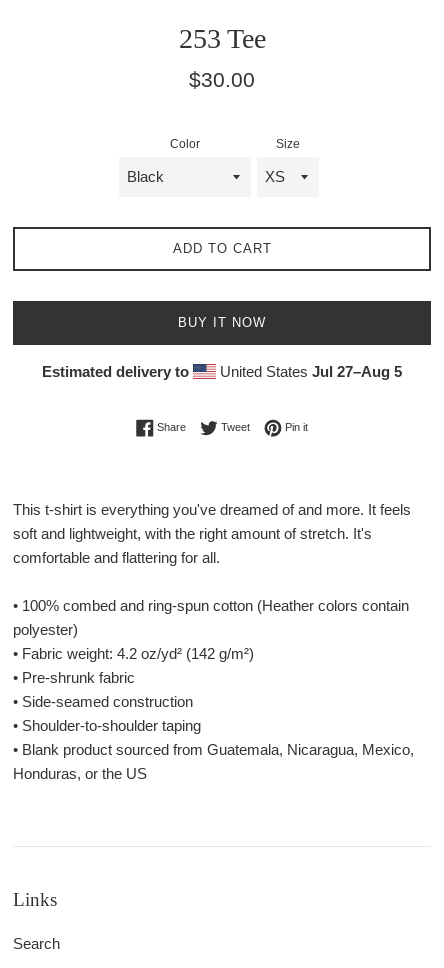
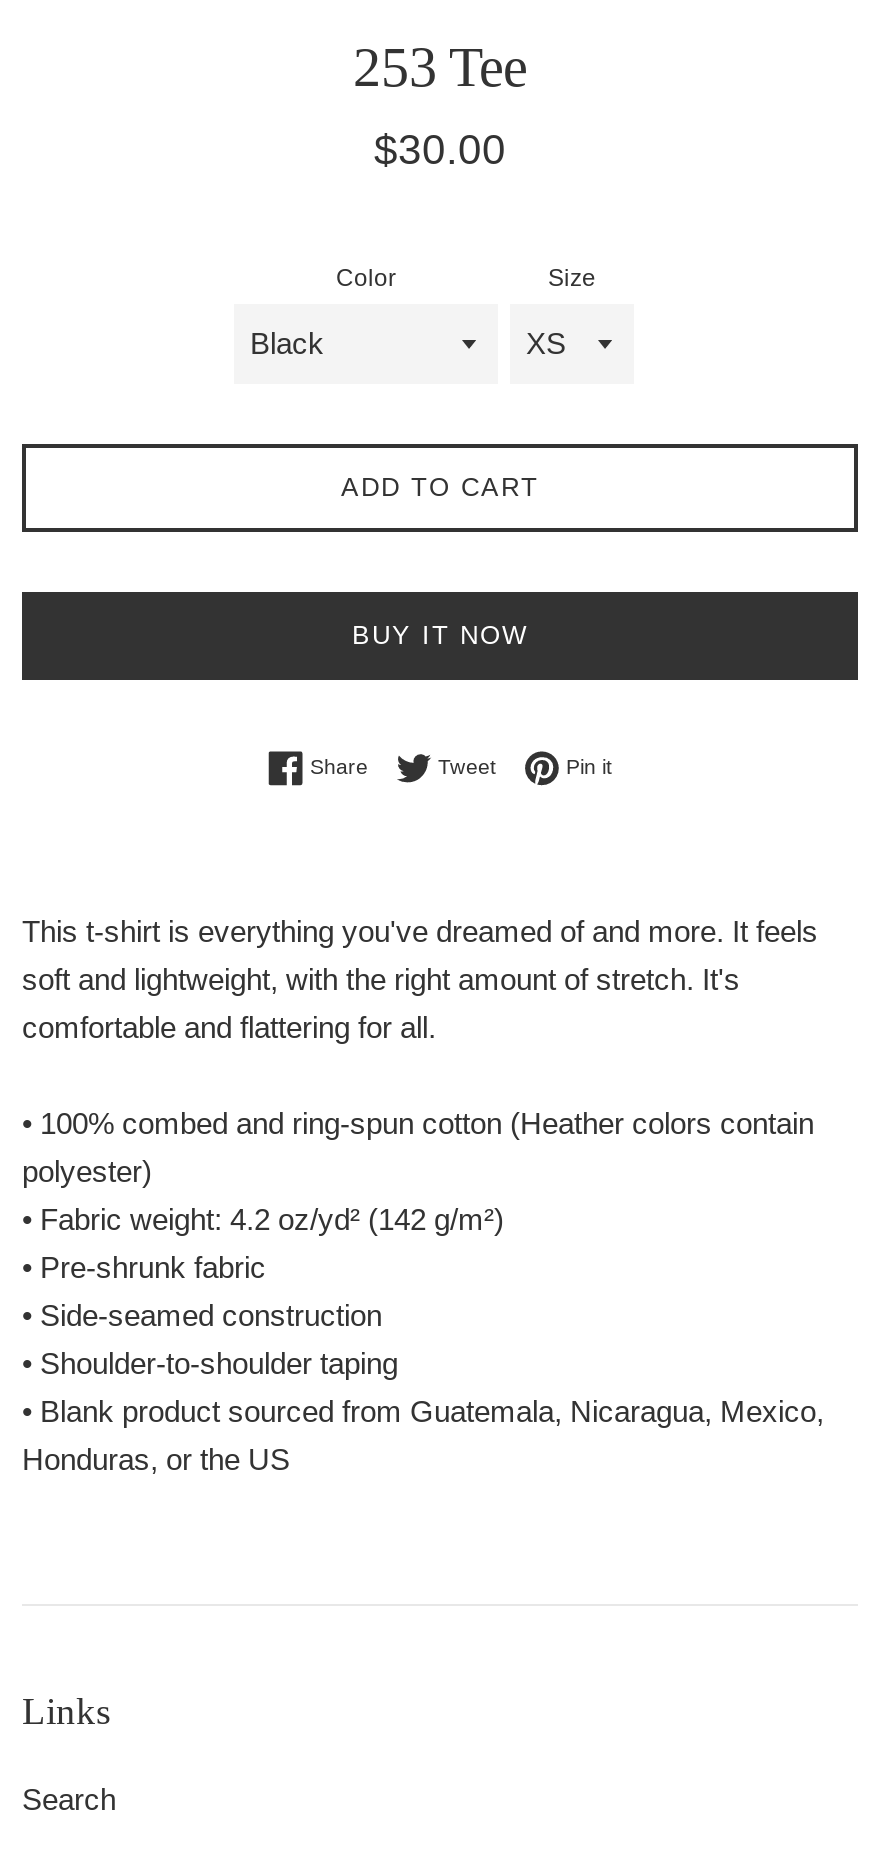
[42,363,402,380] Estimated delivery to | United States Jul 27–Aug 5 -> none

